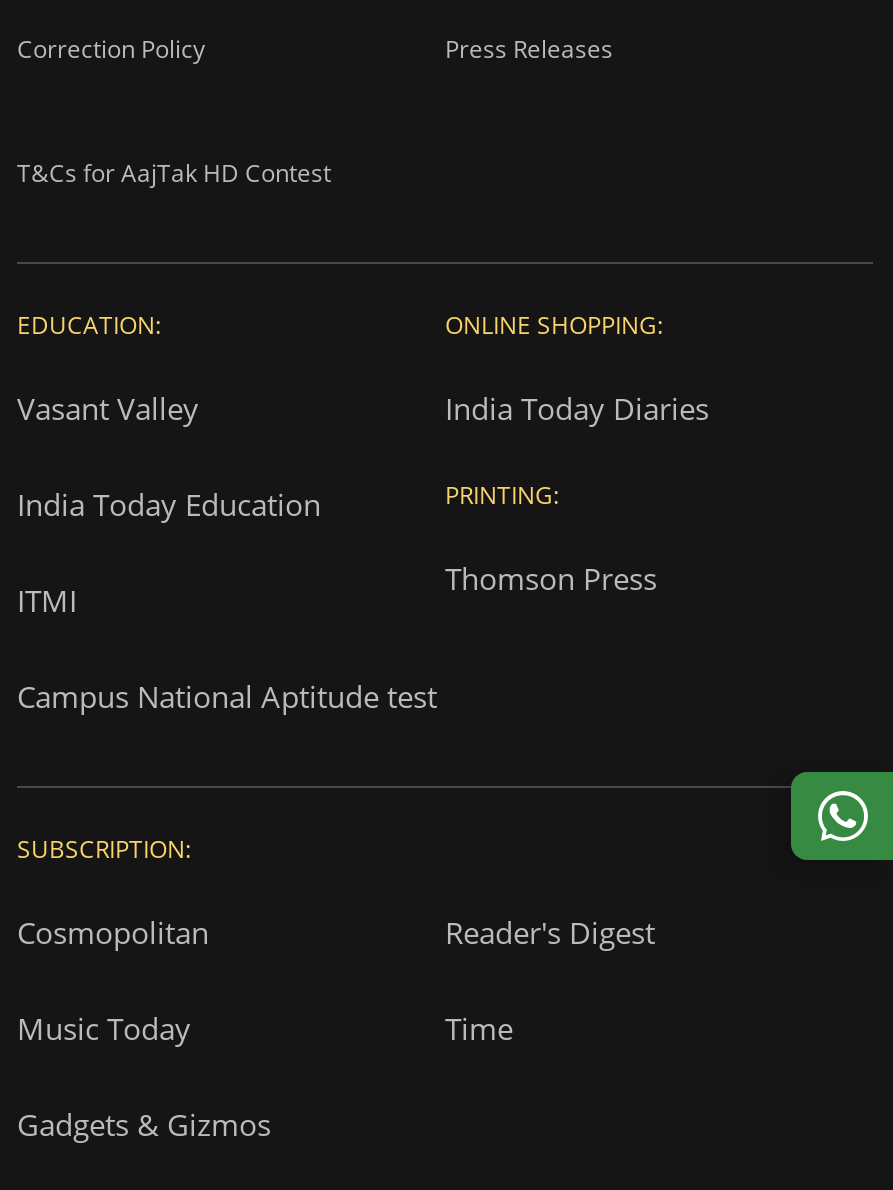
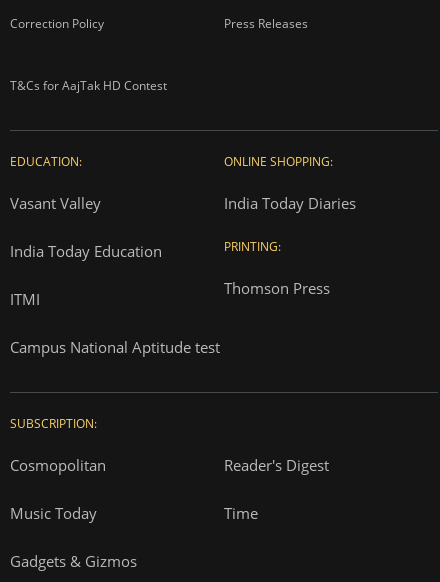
[789,770,887,862] [image] -> none

